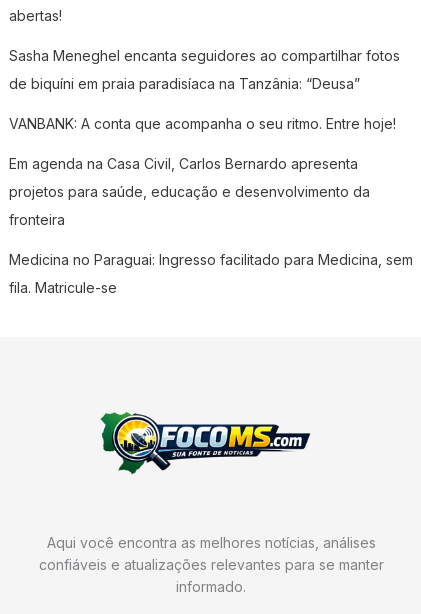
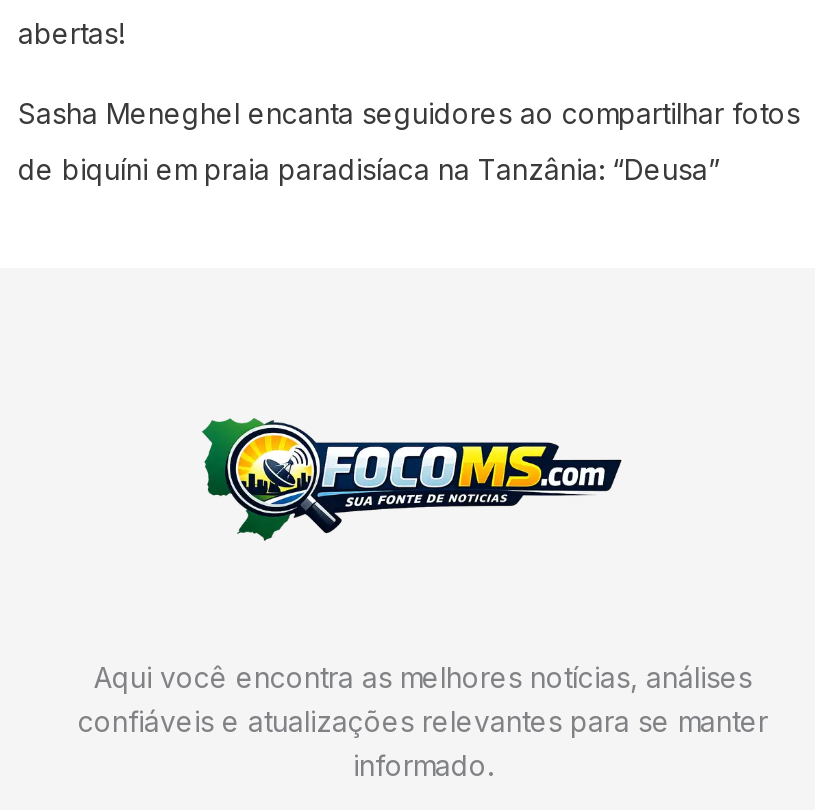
[8,115,412,296] VANBANK: A conta que acompanha o seu ritmo. Entre hoje! | Em agenda na Casa Civil, Carlos Bernardo apresenta | projetos para saúde, educação e desenvolvimento da | fronteira | Medicina no Paraguai: Ingresso facilitado para Medicina, sem | fila. Matricule-se -> none

